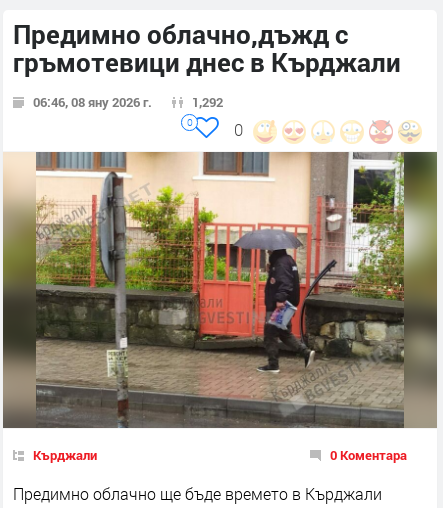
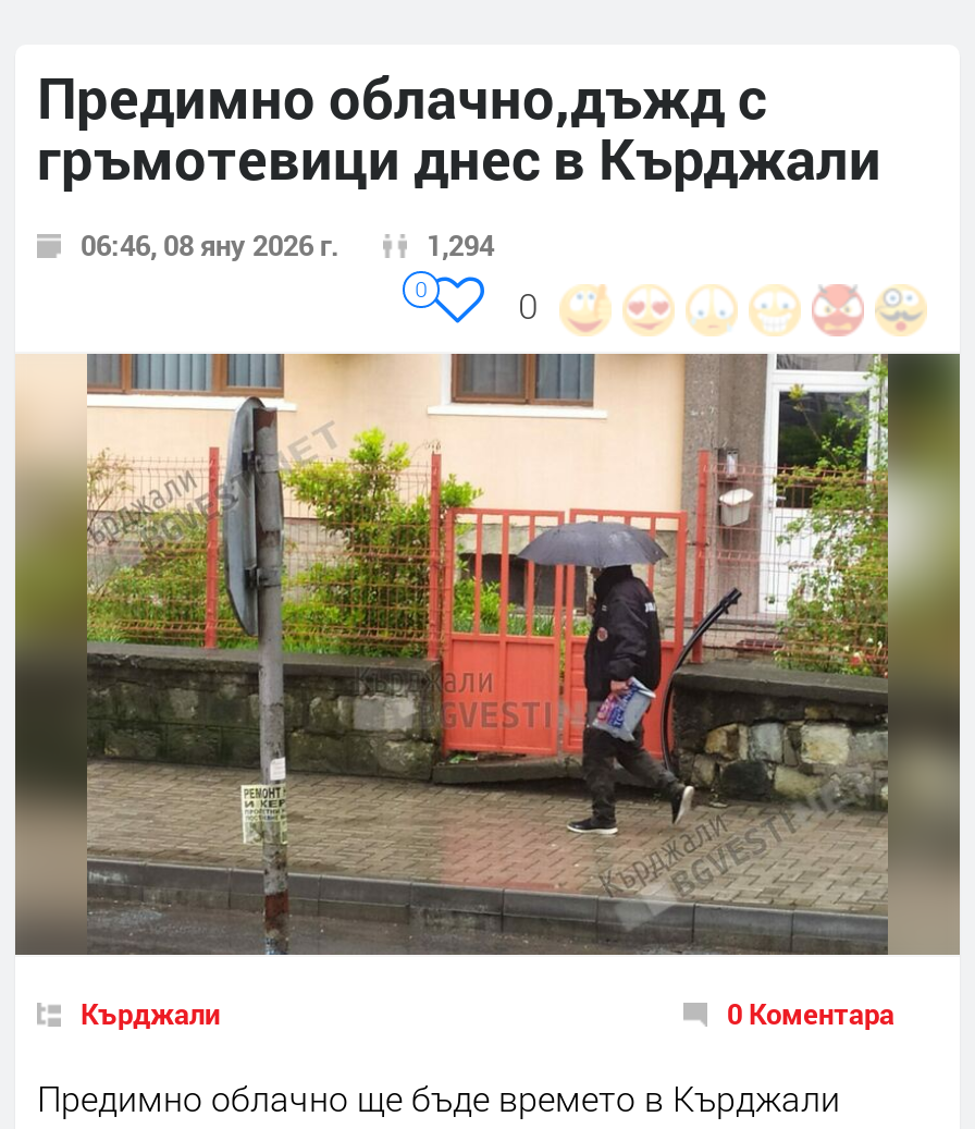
[192,93,223,111] 1,292 -> [427,226,494,265] 1,294

